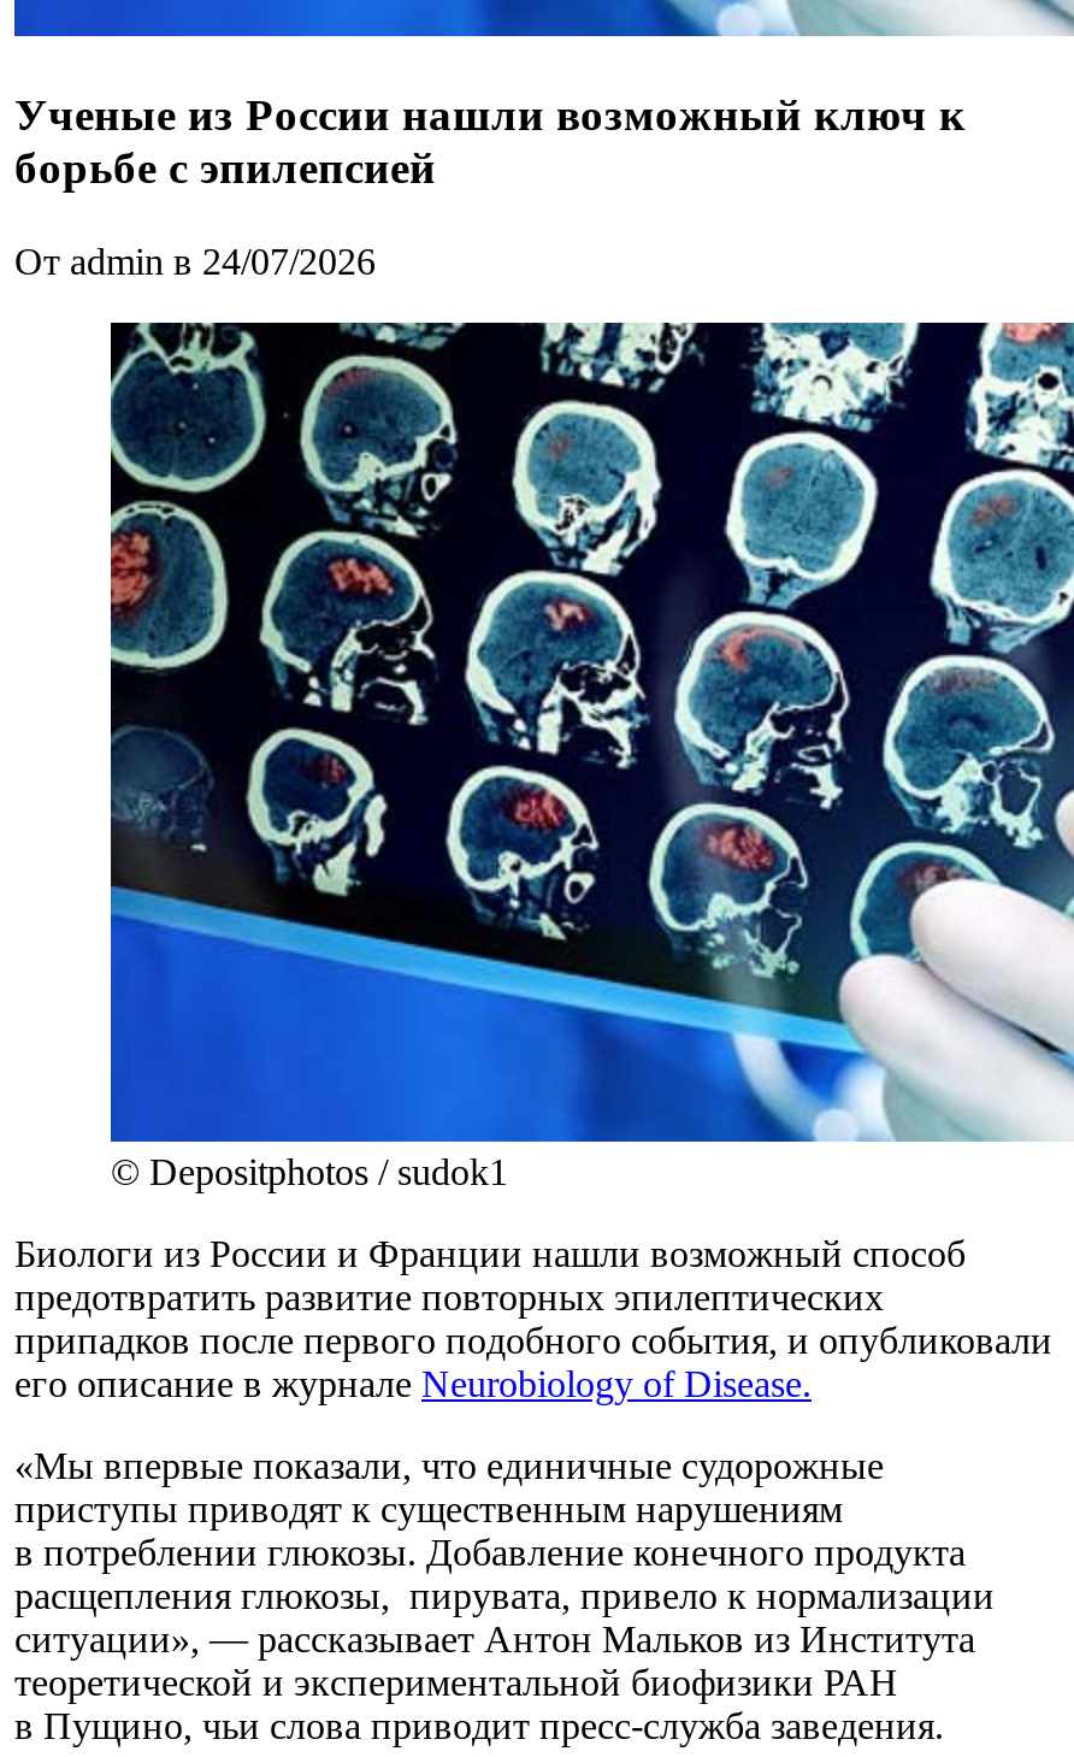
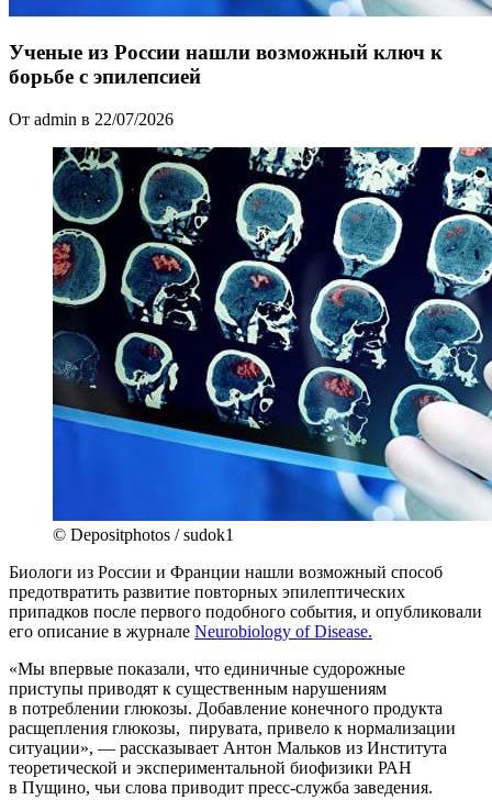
[14,241,376,282] От admin в 24/07/2026 -> [9,110,174,129] От admin в 22/07/2026

